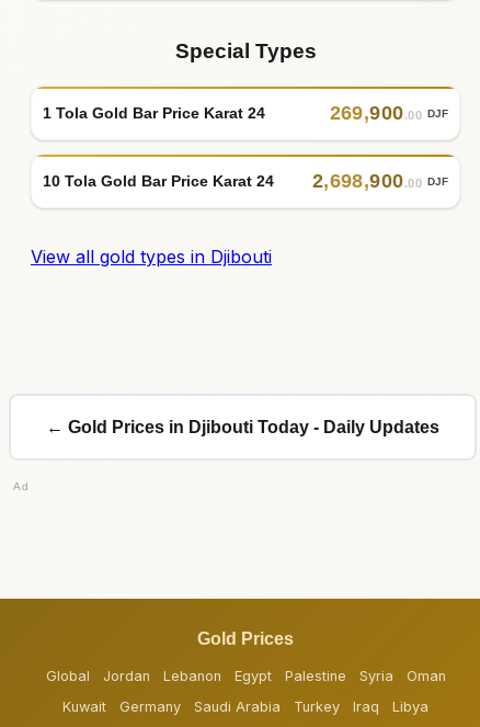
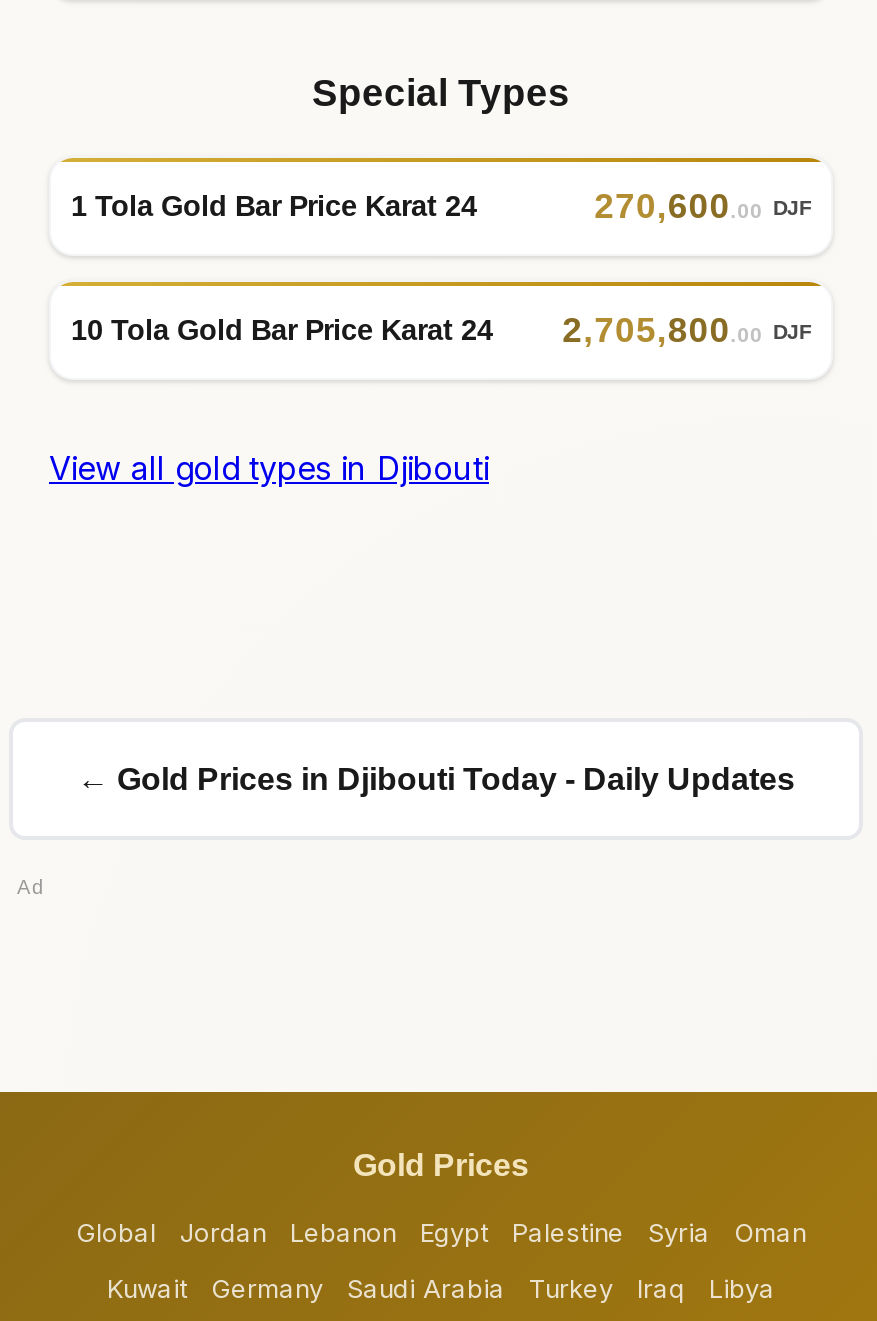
[329,103,448,124] 269,900.00 DJF -> [594,187,811,227] 270,600.00 DJF
[312,171,448,192] 2,698,900.00 DJF -> [562,311,811,351] 2,705,800.00 DJF

